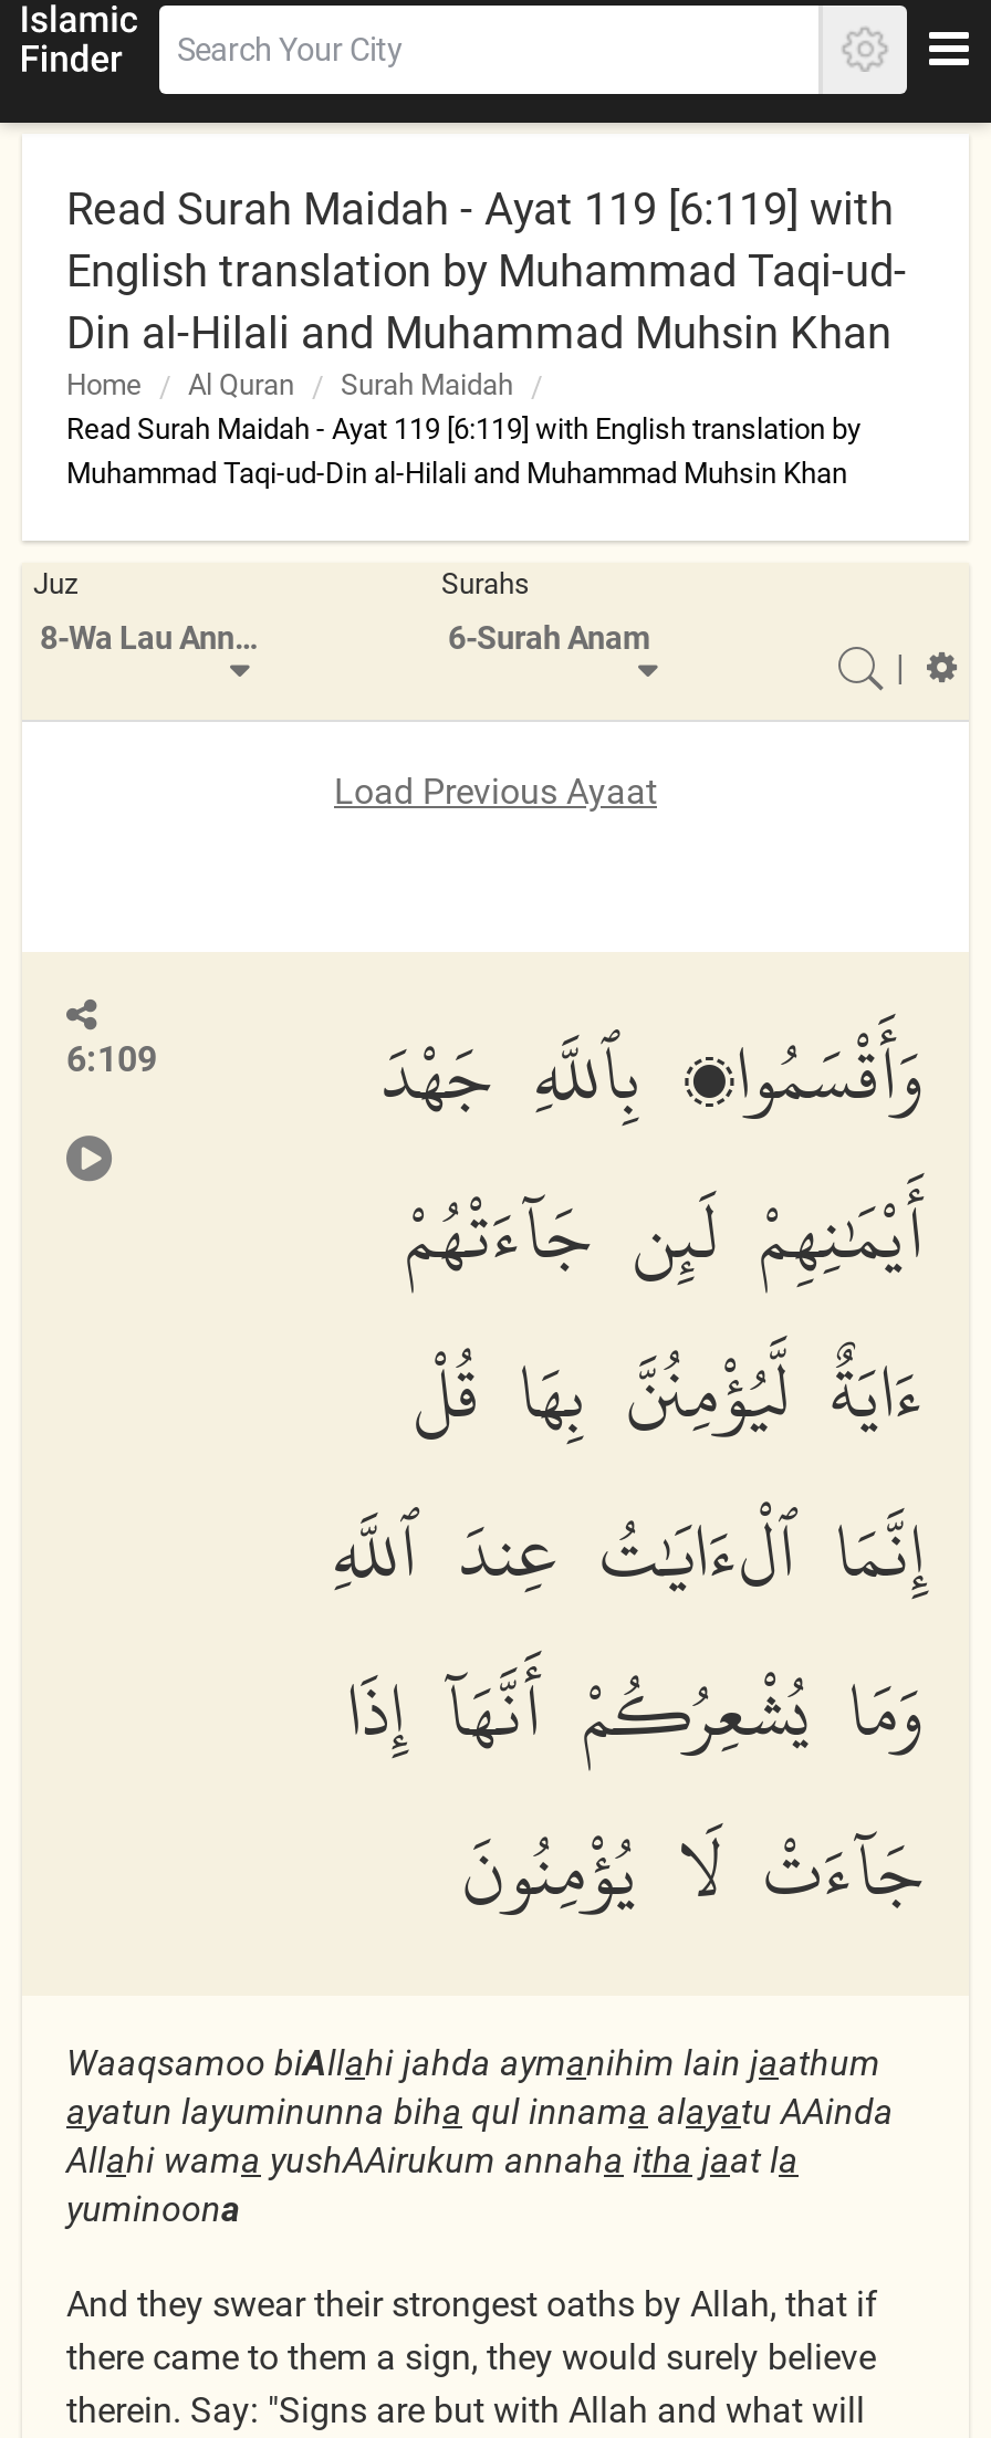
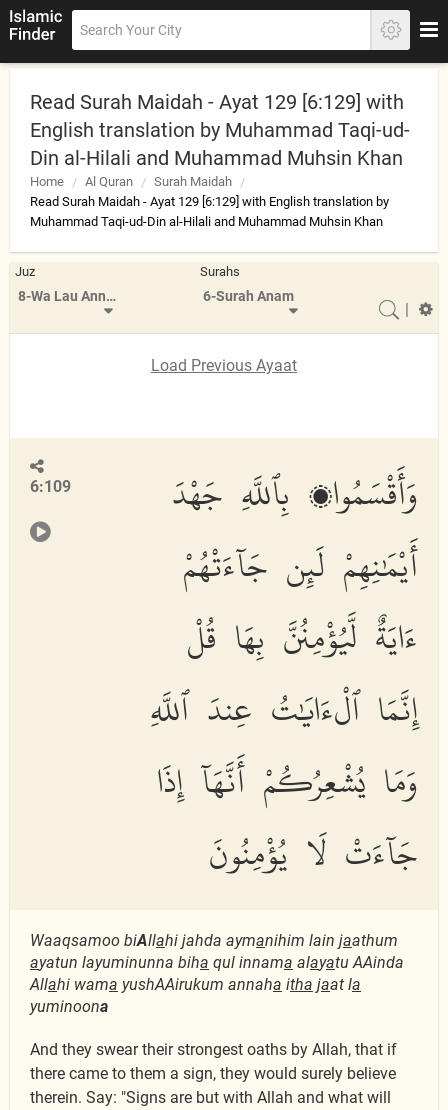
[66,182,894,236] Read Surah Maidah - Ayat 119 [6:119] with -> [30,90,404,114] Read Surah Maidah - Ayat 129 [6:129] with
[66,412,860,446] Read Surah Maidah - Ayat 119 [6:119] with English translation by -> [30,194,389,209] Read Surah Maidah - Ayat 129 [6:129] with English translation by

